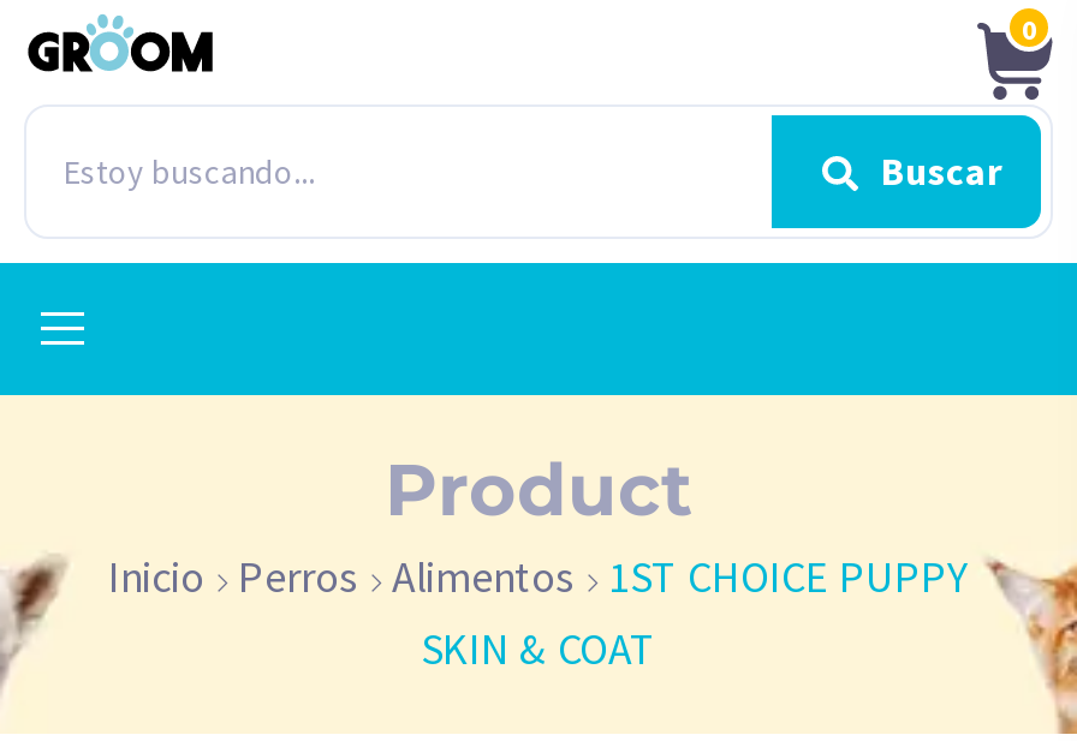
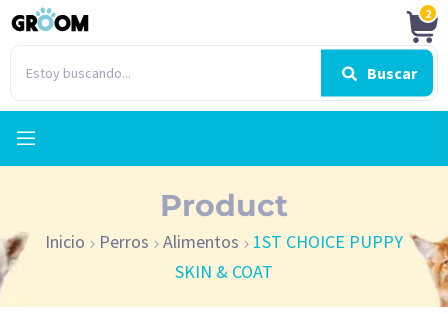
[1022,12,1036,48] 0 -> [425,6,431,21] 2

